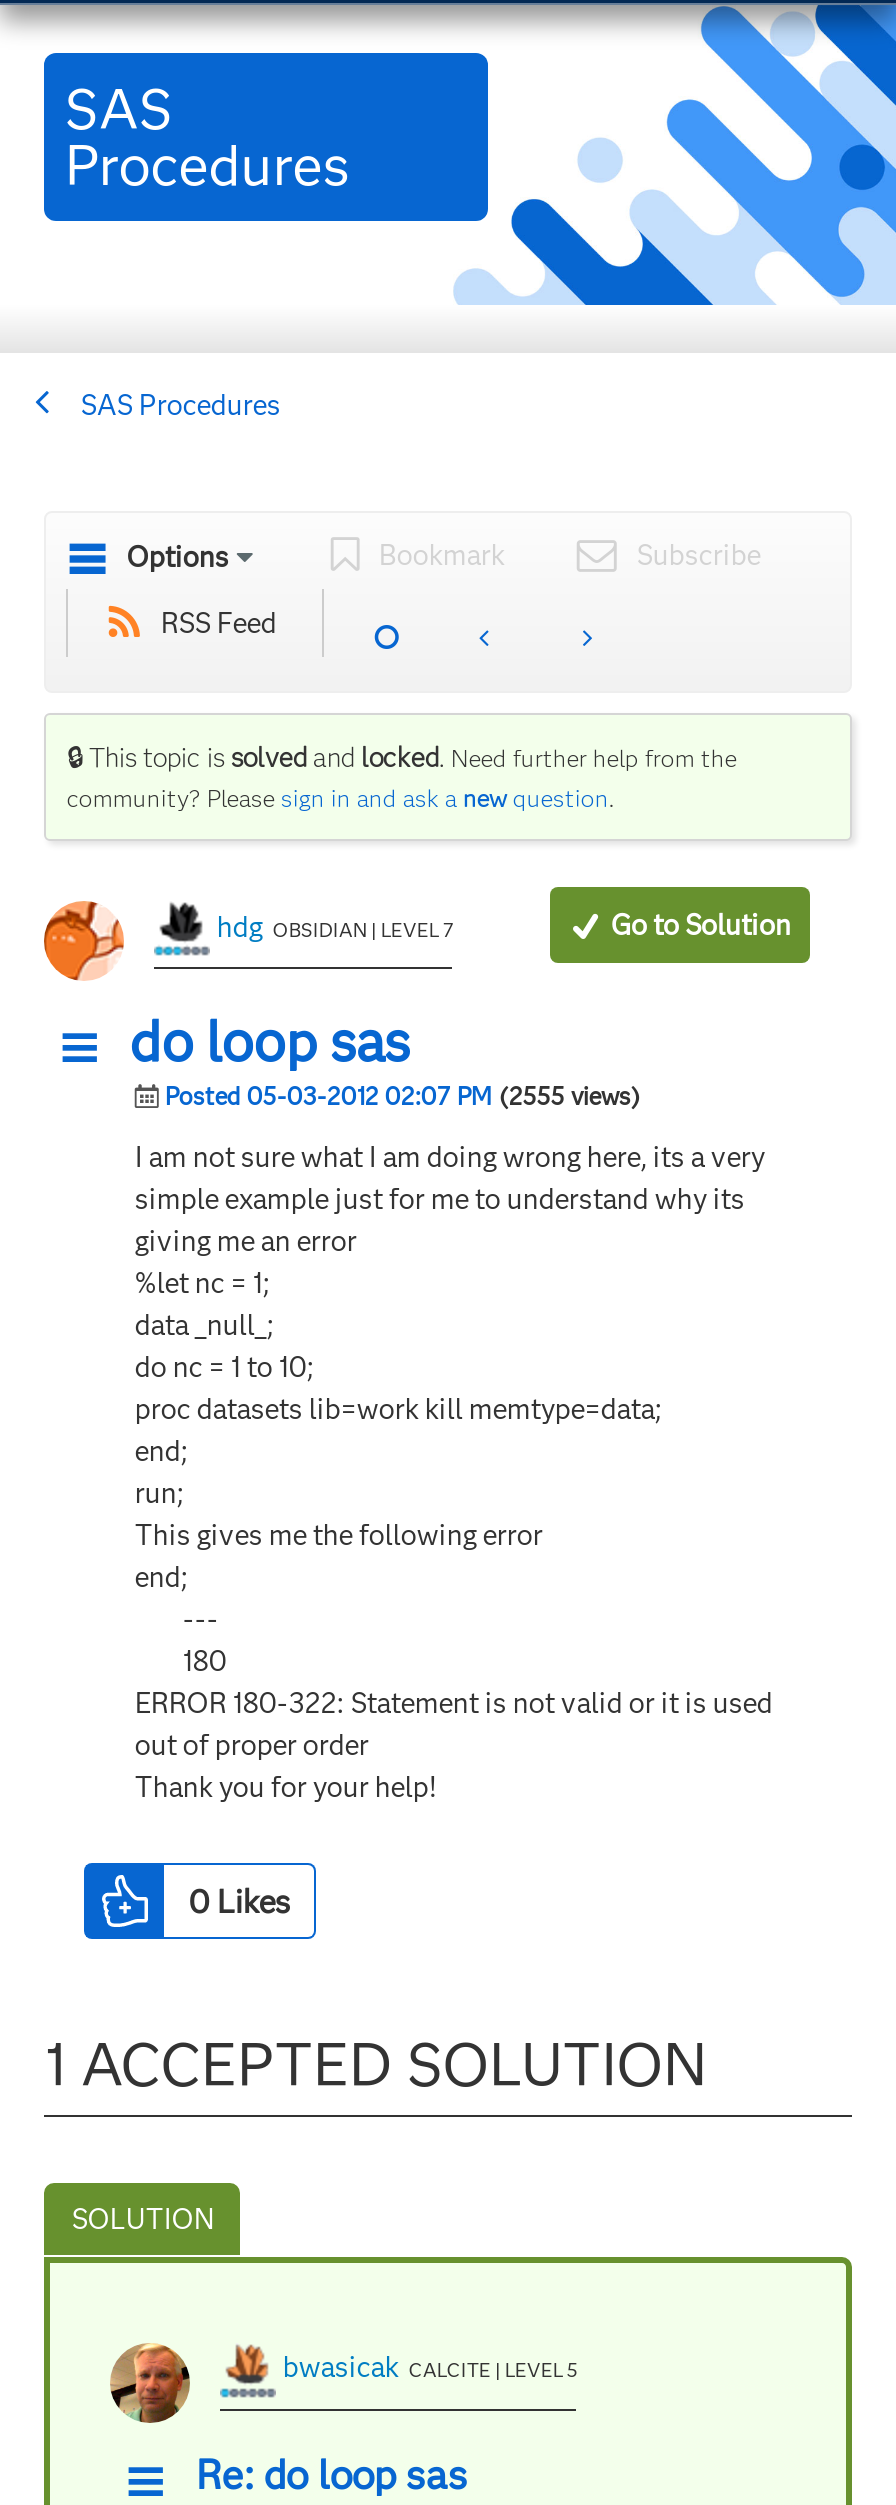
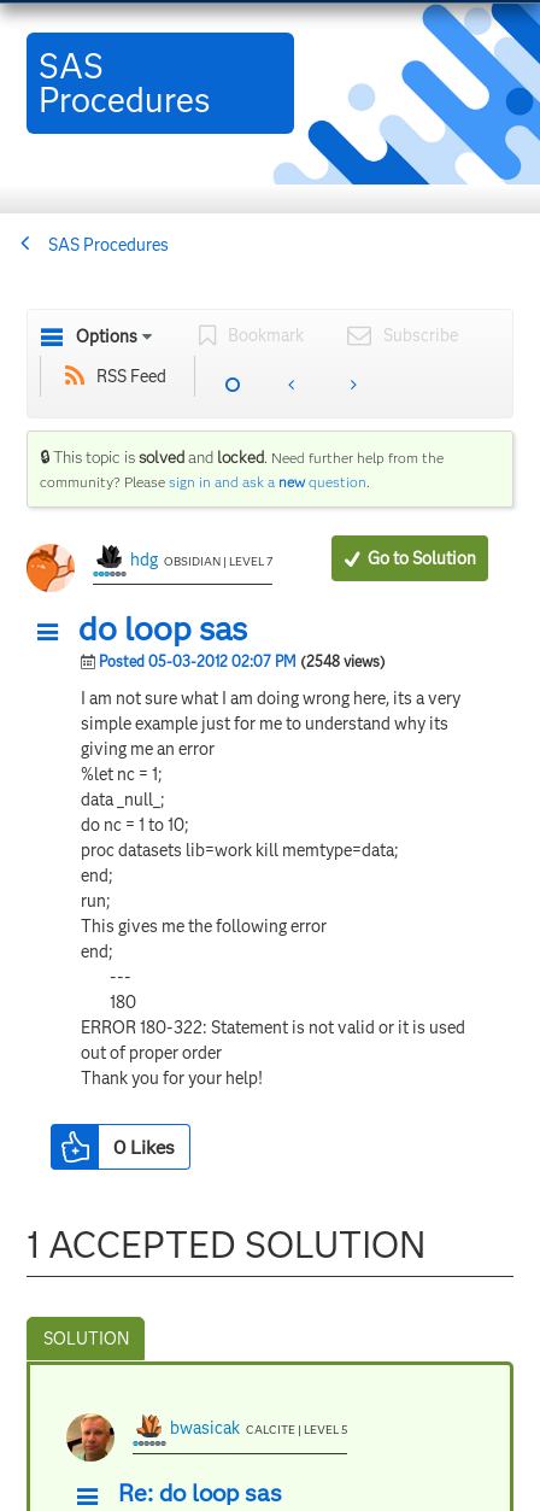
[165,1080,641,1110] Posted 05-03-2012 02:07 PM (2555 views) -> [99,652,386,670] Posted 05-03-2012 02:07 PM (2548 views)

